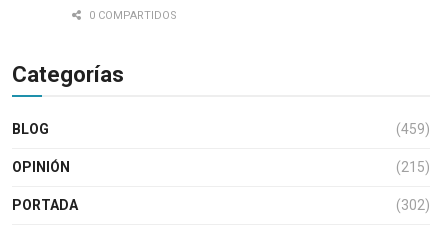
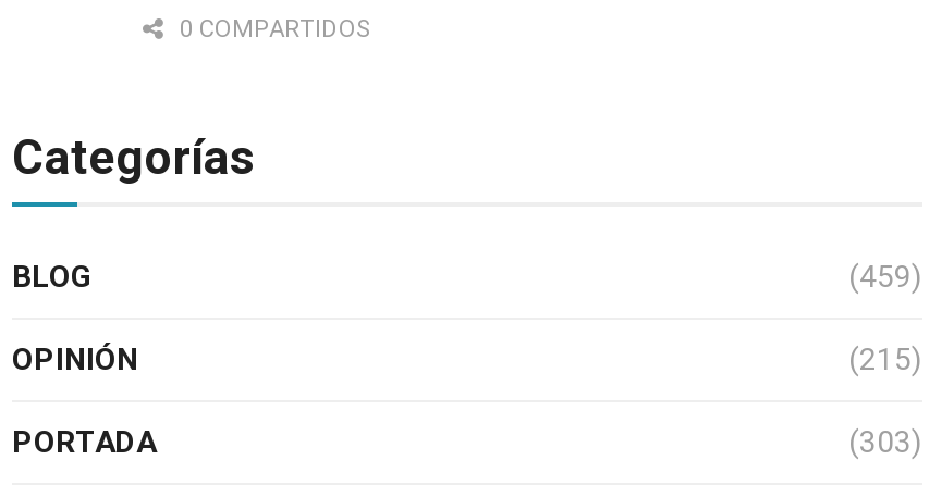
[396,196,430,212] (302) -> [848,423,922,458] (303)

